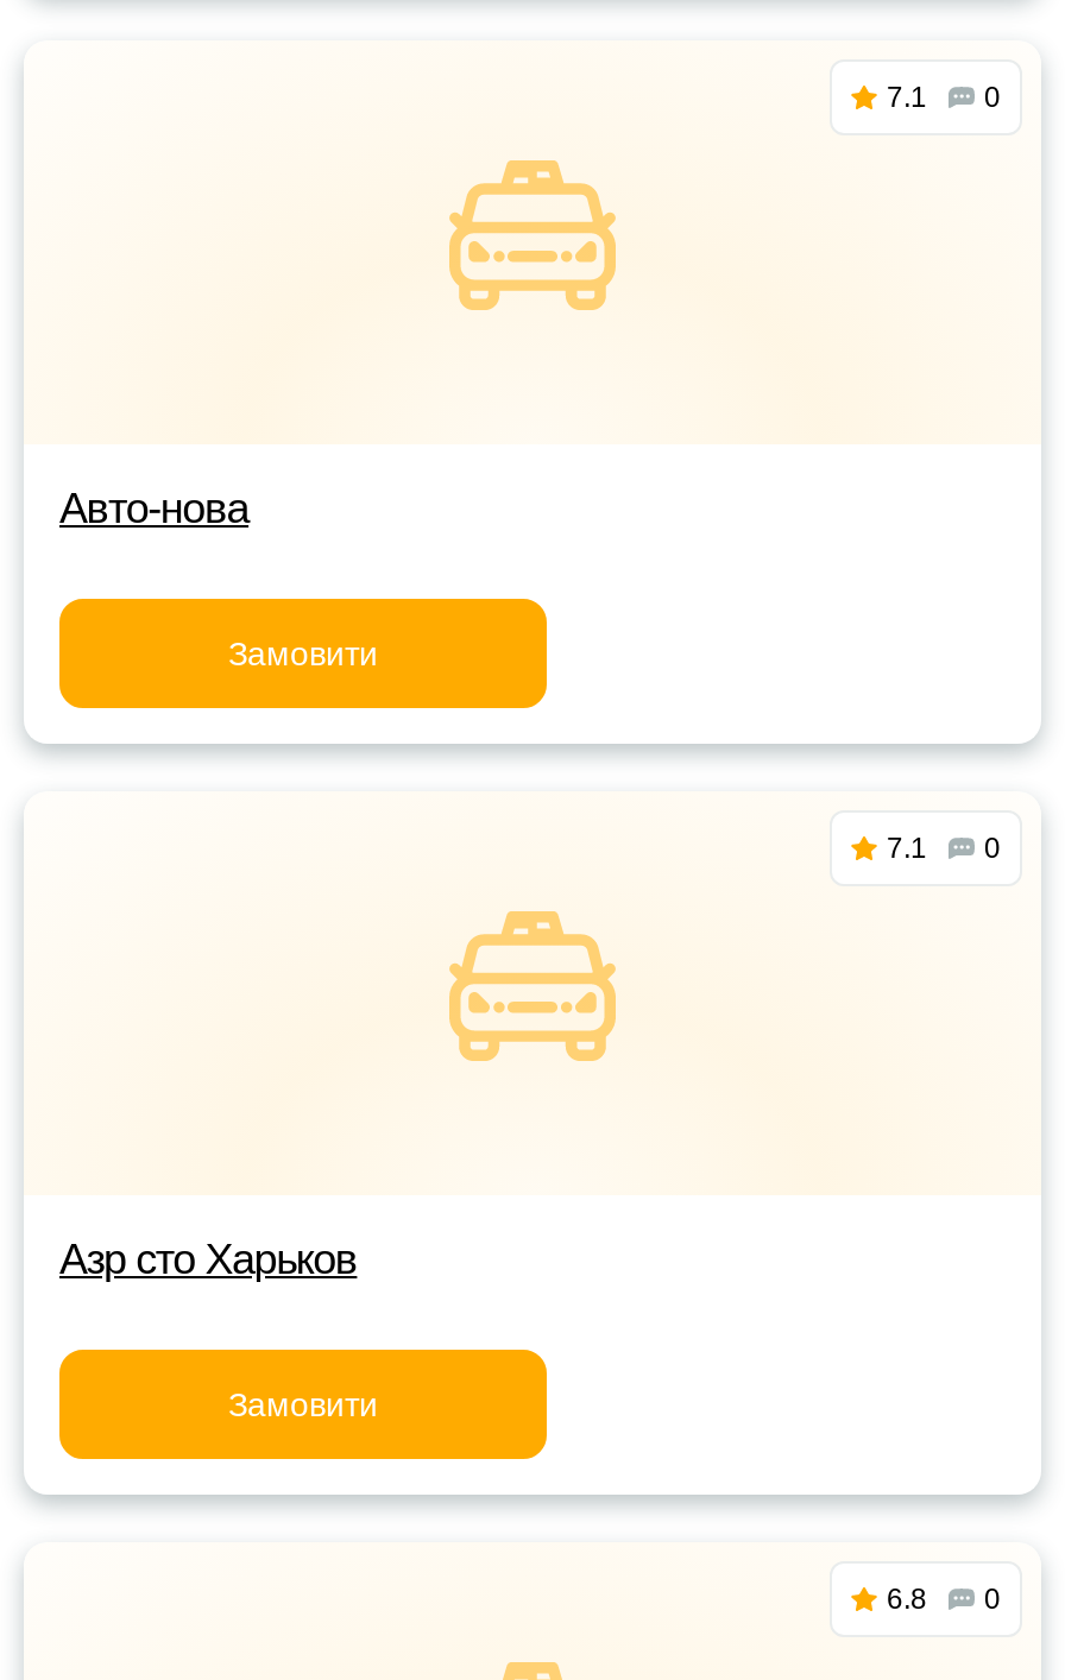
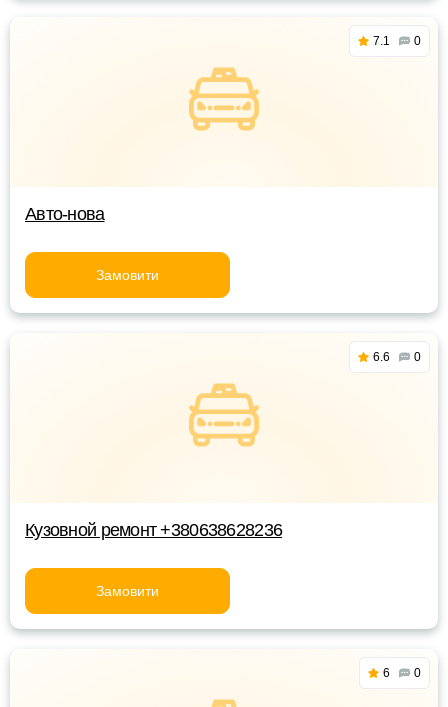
[887,832,1001,865] 7.1 0 -> [373,350,421,364] 6.6 0
[59,1236,357,1283] Азр сто Харьков -> [25,520,282,540] Кузовной ремонт +380638628236
[887,1583,1001,1616] 6.8 0 -> [383,666,421,680] 6 0

